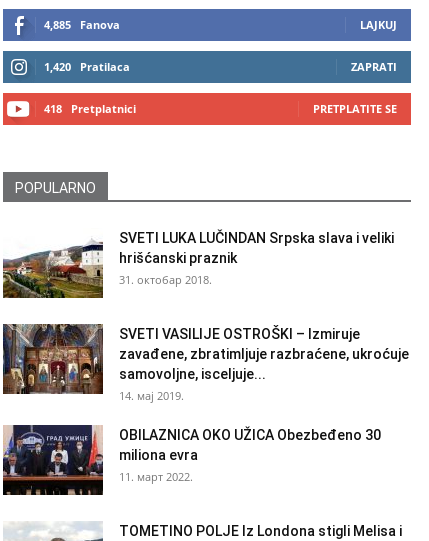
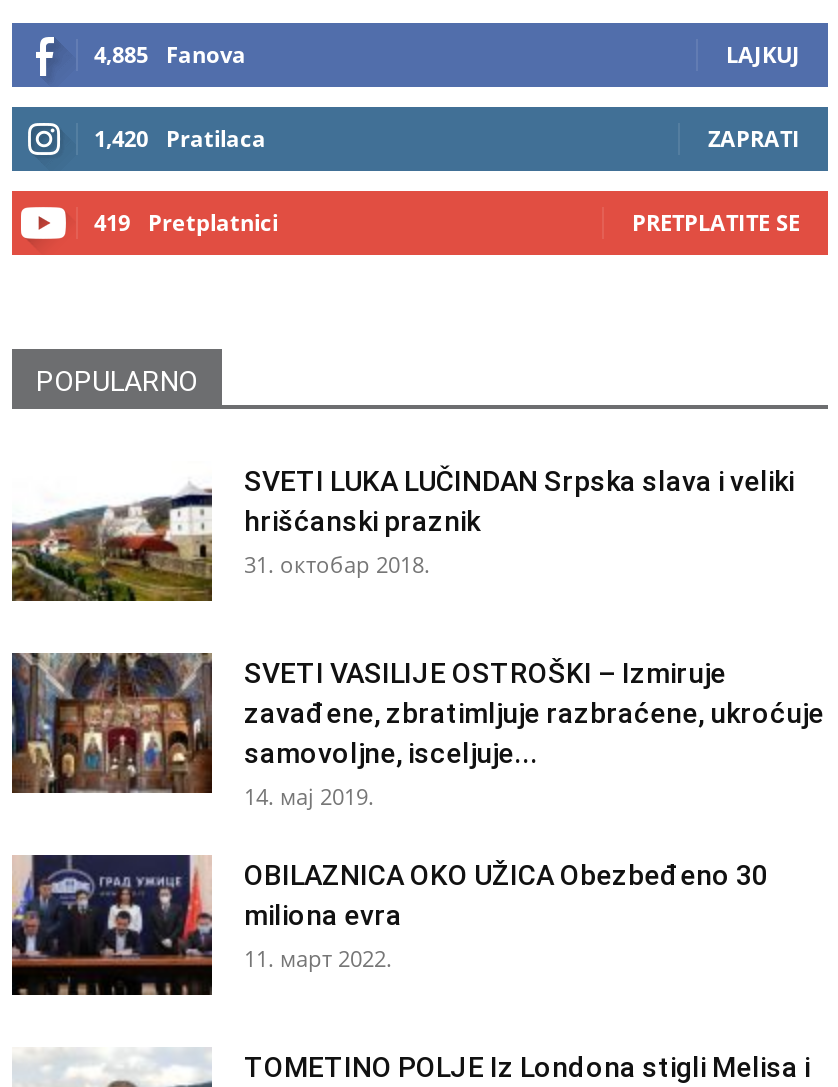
[44,101,136,116] 418 Pretplatnici -> [94,206,278,236] 419 Pretplatnici

